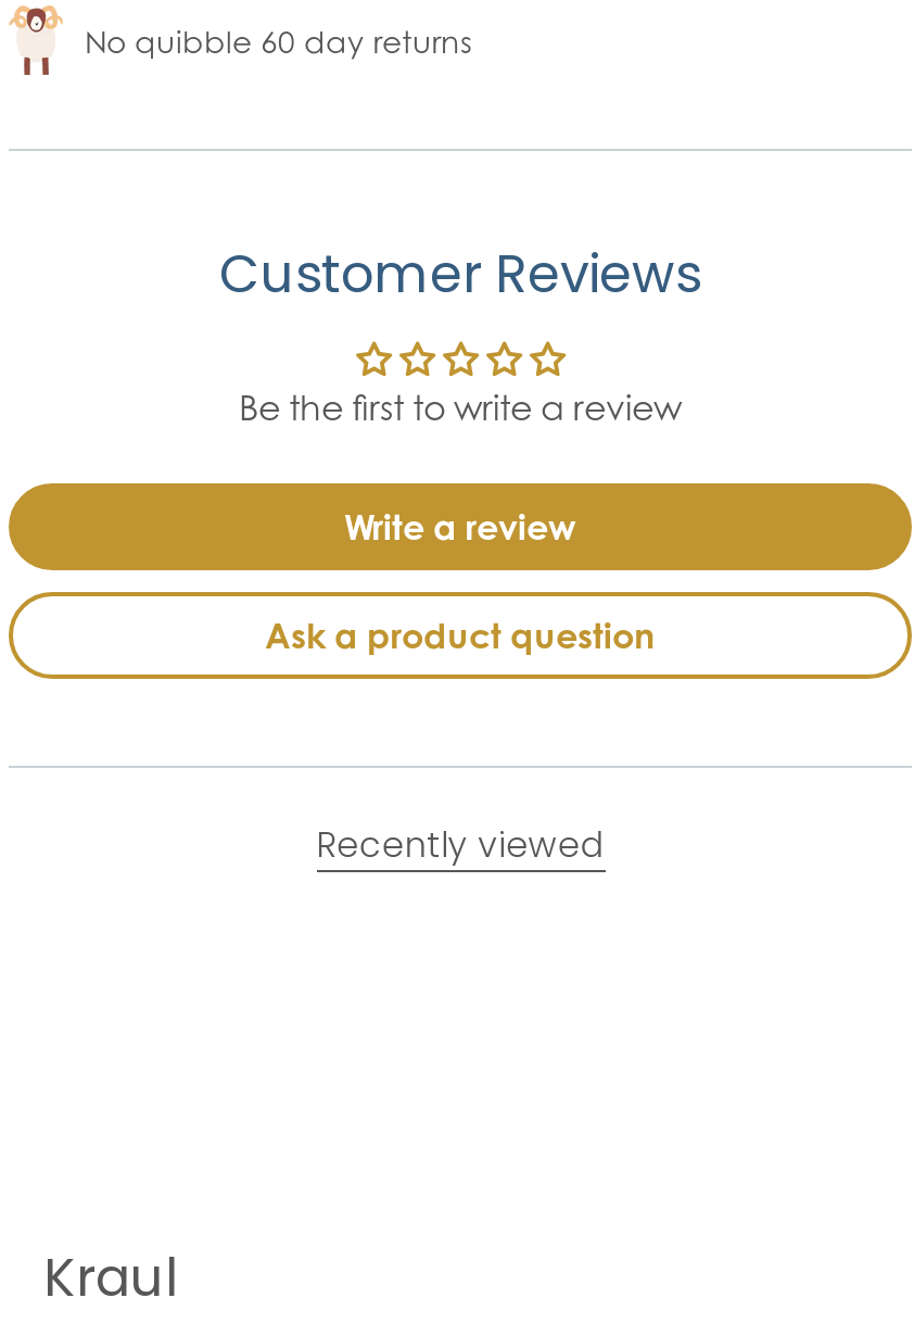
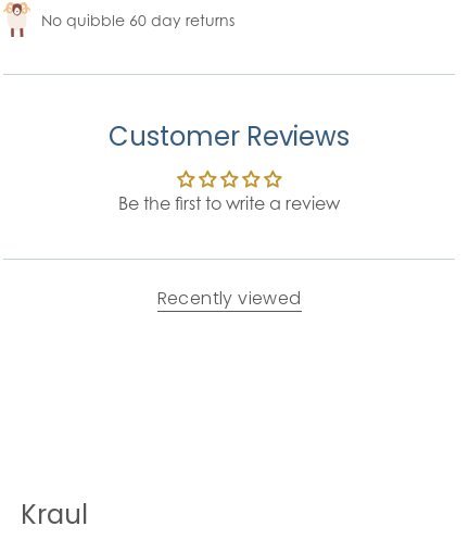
[265,505,656,657] Write a review | Ask a product question -> none

